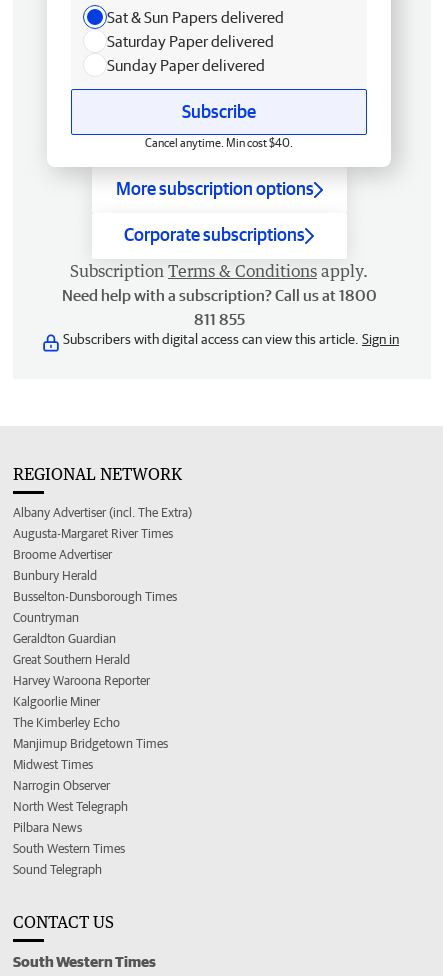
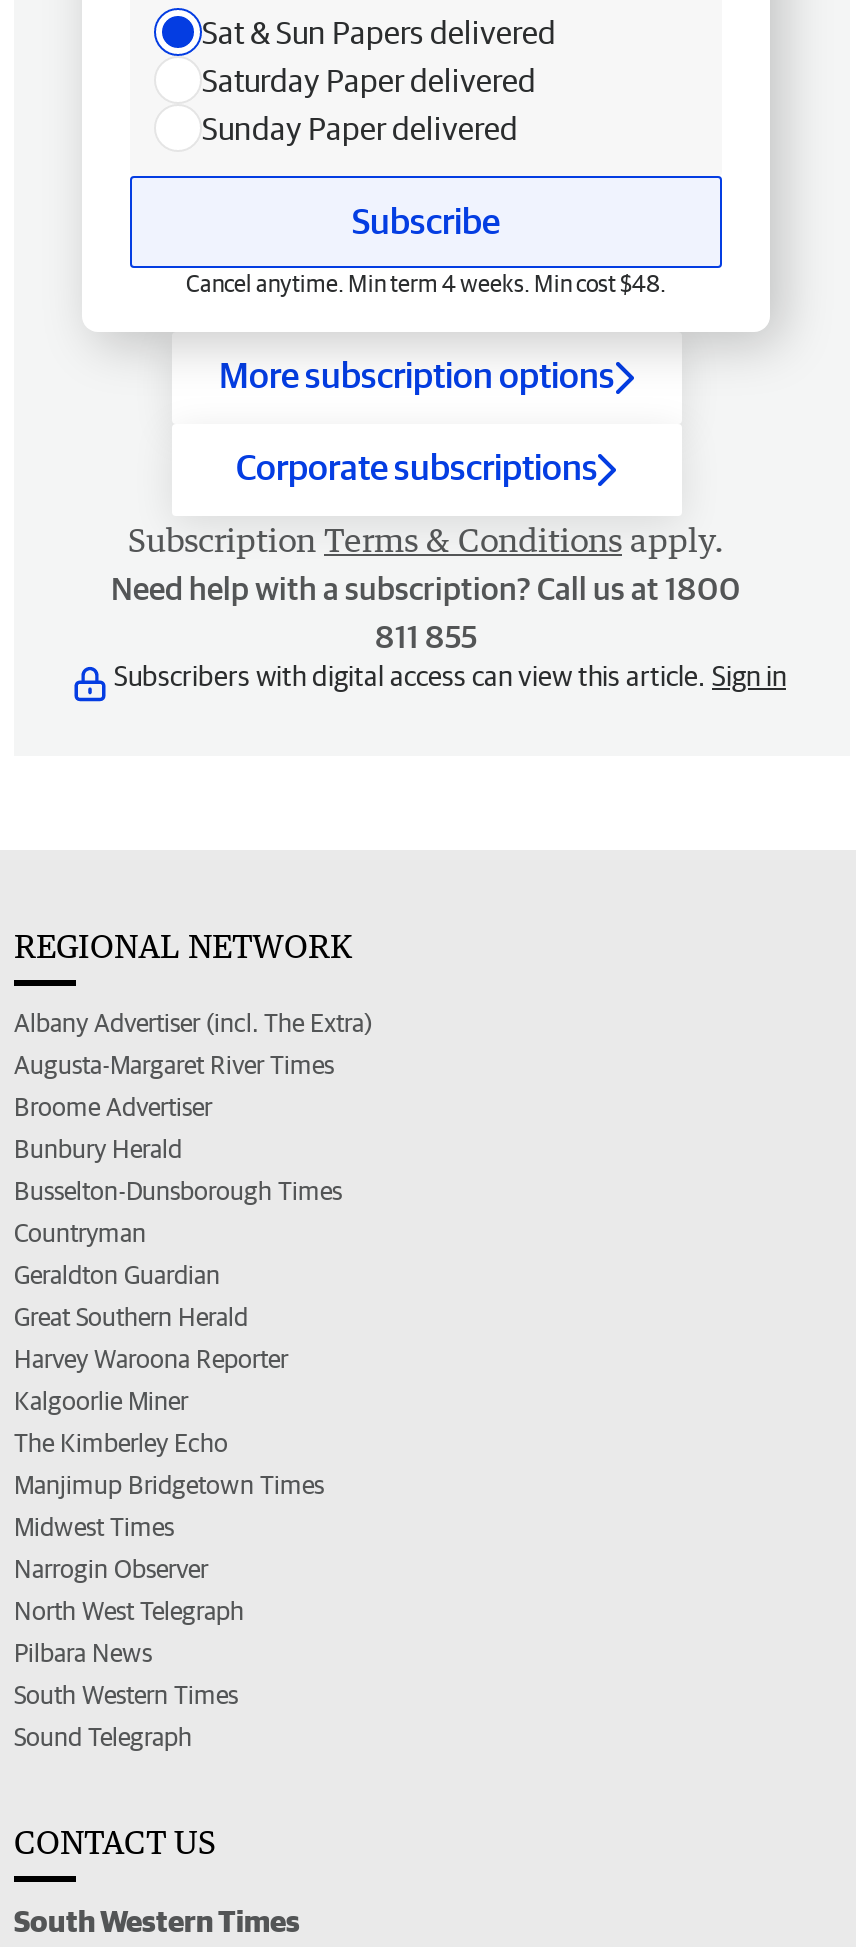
[145,136,293,149] Cancel anytime. Min cost $40. -> [186,270,666,296] Cancel anytime. Min term 4 weeks. Min cost $48.

